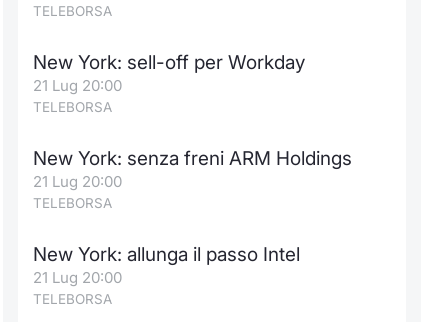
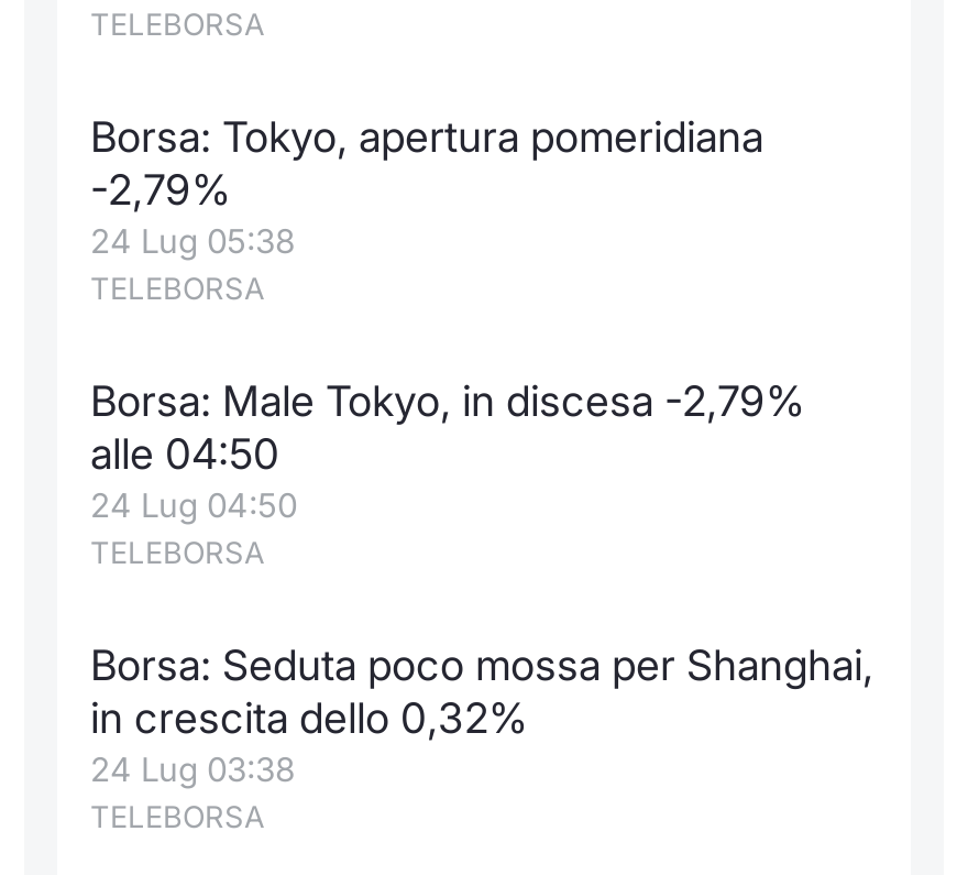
[33,51,305,95] New York: sell-off per Workday | 21 Lug 20:00 -> [90,112,763,262] Borsa: Tokyo, apertura pomeridiana | -2,79% | 24 Lug 05:38
[33,147,352,191] New York: senza freni ARM Holdings | 21 Lug 20:00 -> [90,376,805,526] Borsa: Male Tokyo, in discesa -2,79% | alle 04:50 | 24 Lug 04:50
[33,243,300,287] New York: allunga il passo Intel | 21 Lug 20:00 -> [90,641,873,790] Borsa: Seduta poco mossa per Shanghai, | in crescita dello 0,32% | 24 Lug 03:38

